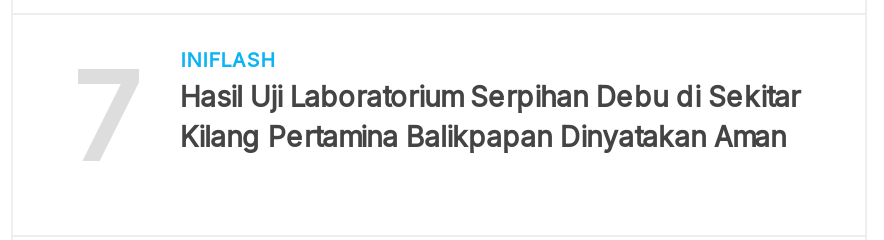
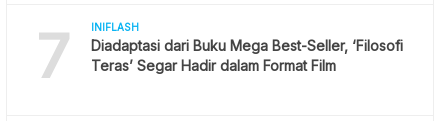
[180,80,800,154] Hasil Uji Laboratorium Serpihan Debu di Sekitar | Kilang Pertamina Balikpapan Dinyatakan Aman -> [91,37,403,74] Diadaptasi dari Buku Mega Best-Seller, ‘Filosofi | Teras’ Segar Hadir dalam Format Film

